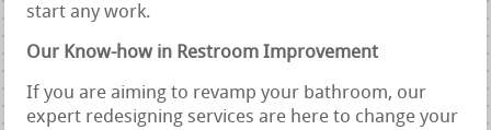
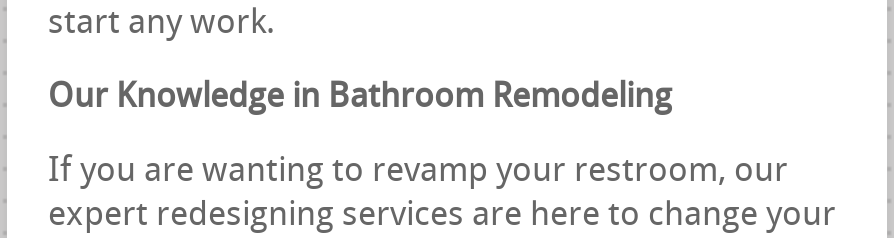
[27,44,379,63] Our Know-how in Restroom Improvement -> [48,81,672,115] Our Knowledge in Bathroom Remodeling
[27,85,427,103] If you are aiming to revamp your bathroom, our -> [48,155,788,189] If you are wanting to revamp your restroom, our

